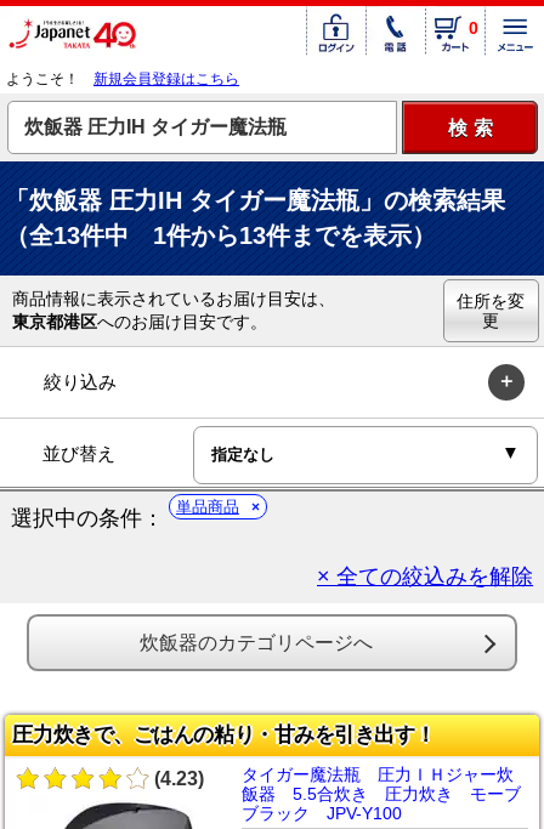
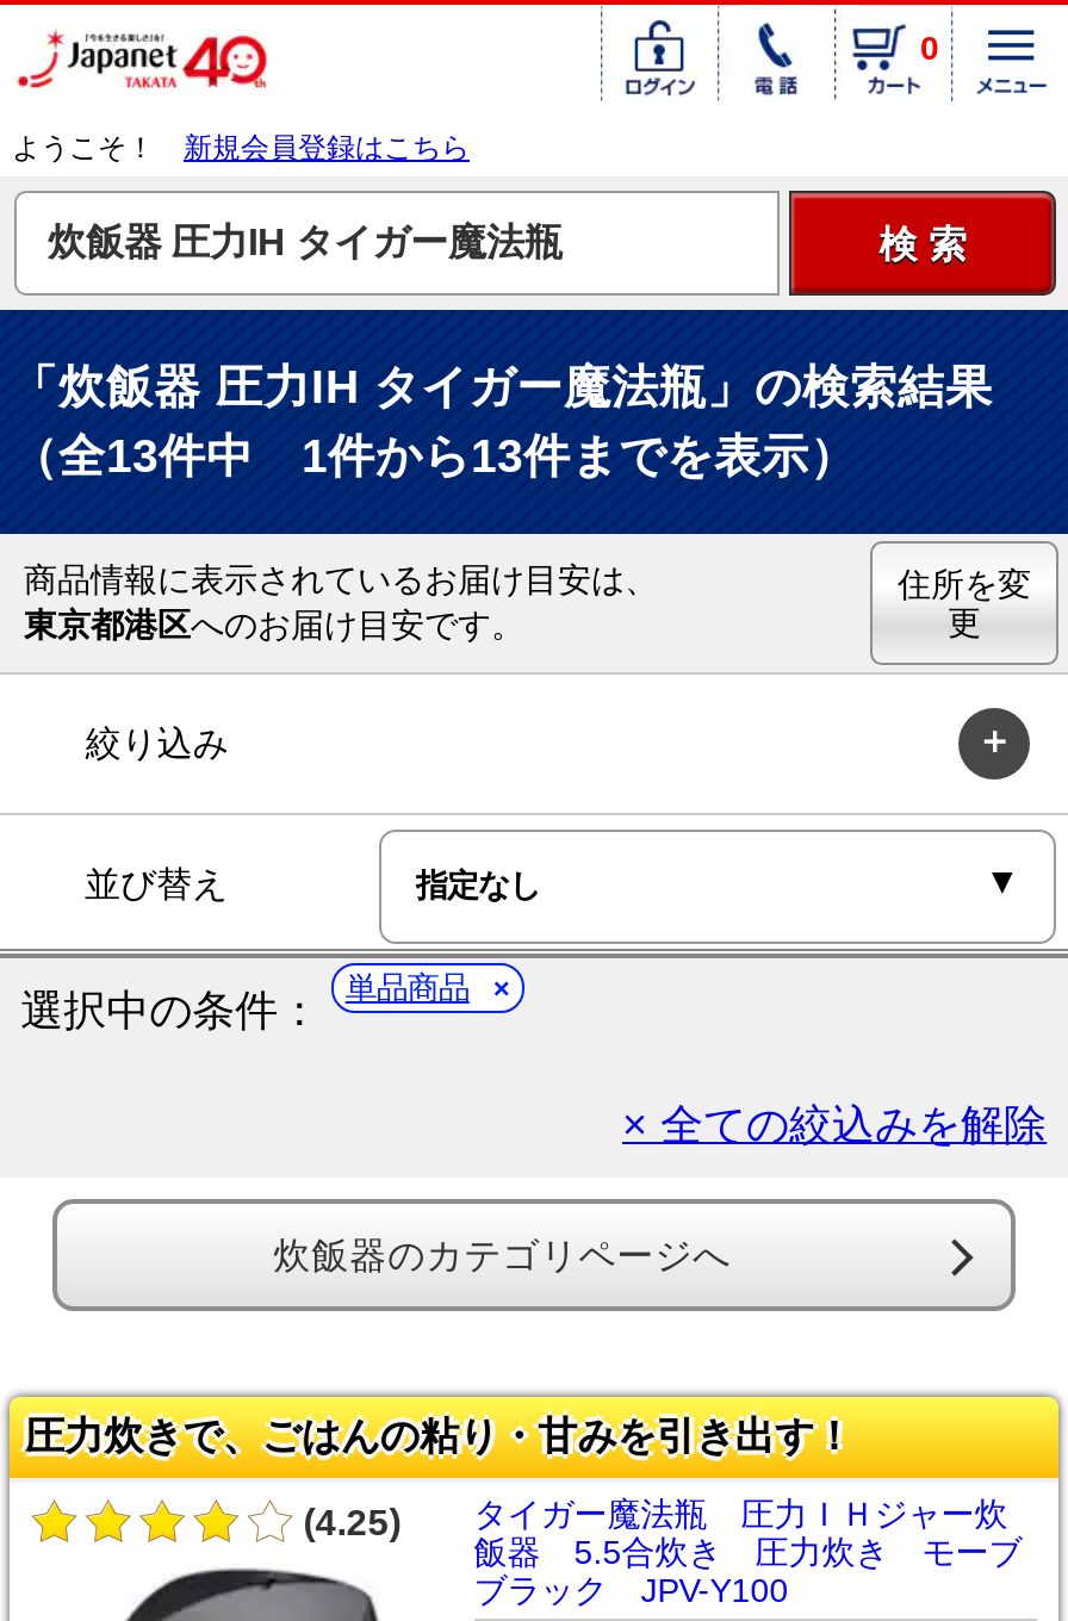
[155,768,204,789] (4.23) -> [303,1502,401,1542] (4.25)

